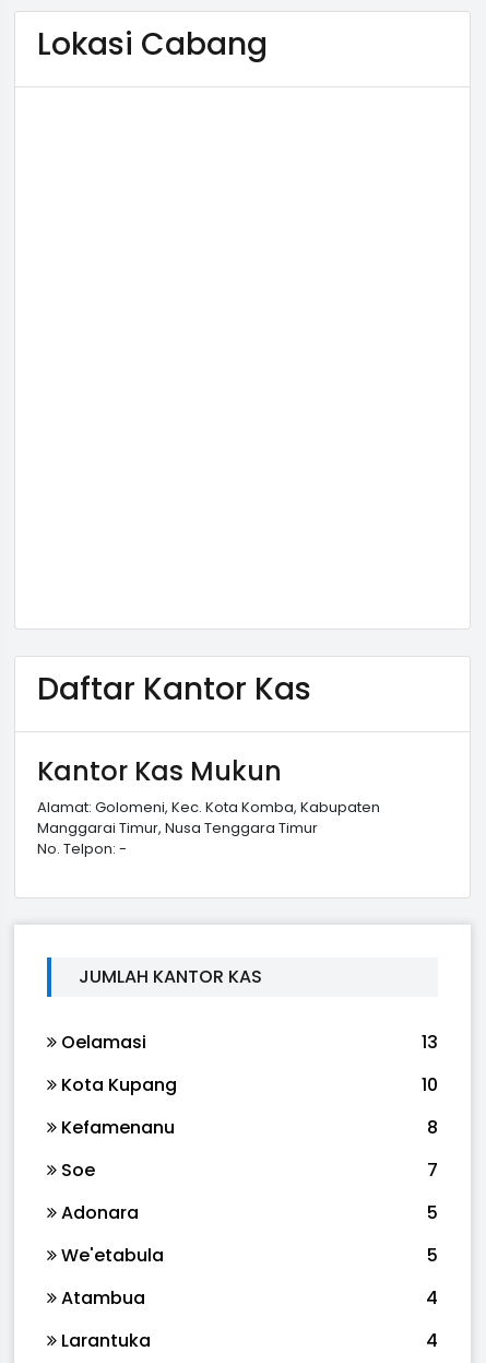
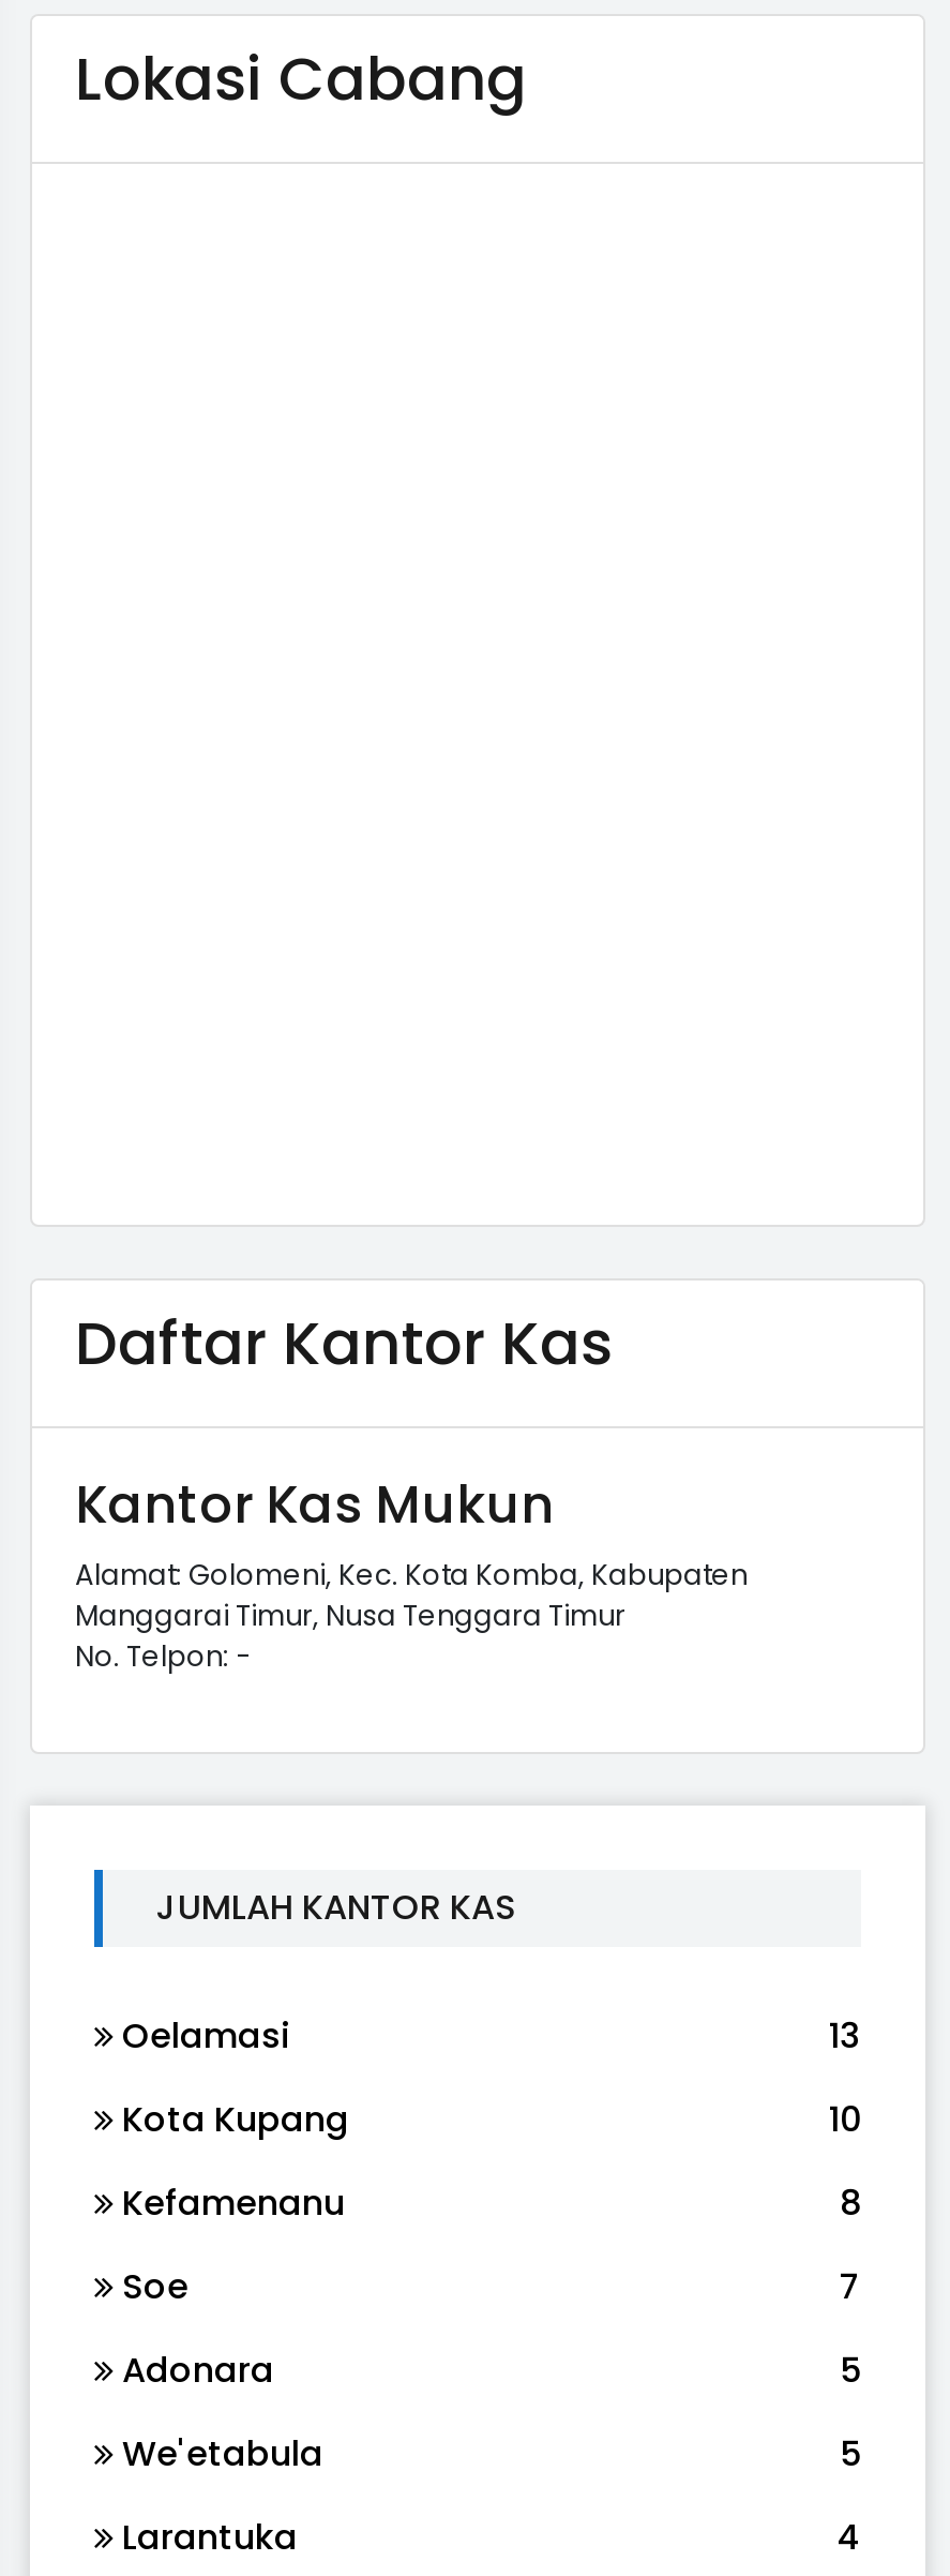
[57,1285,438,1310] Atambua | 4 -> none

